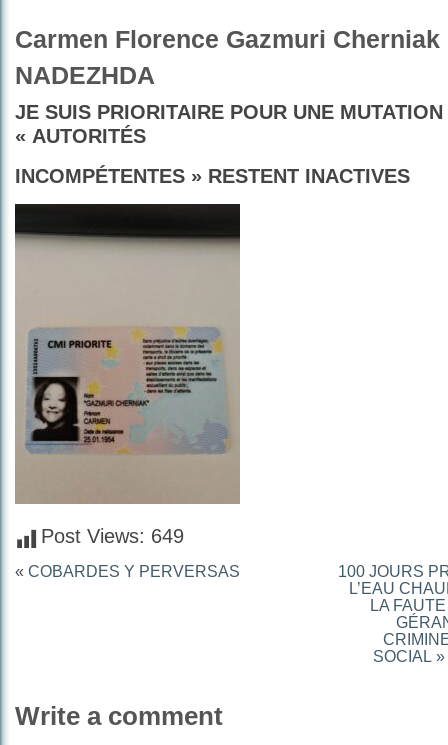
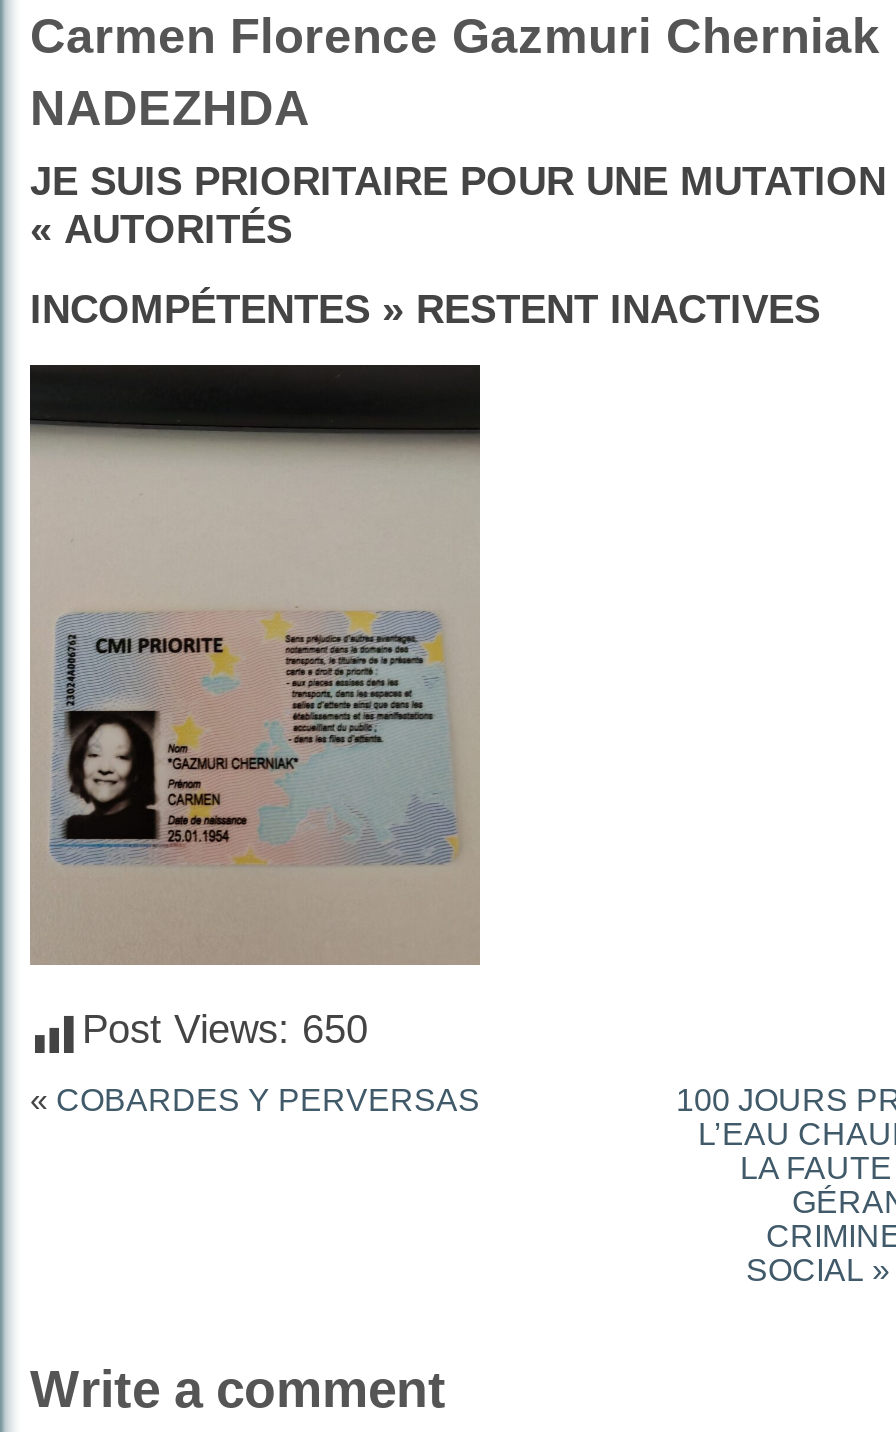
[41,525,184,547] Post Views: 649 -> [82,1007,368,1051] Post Views: 650

